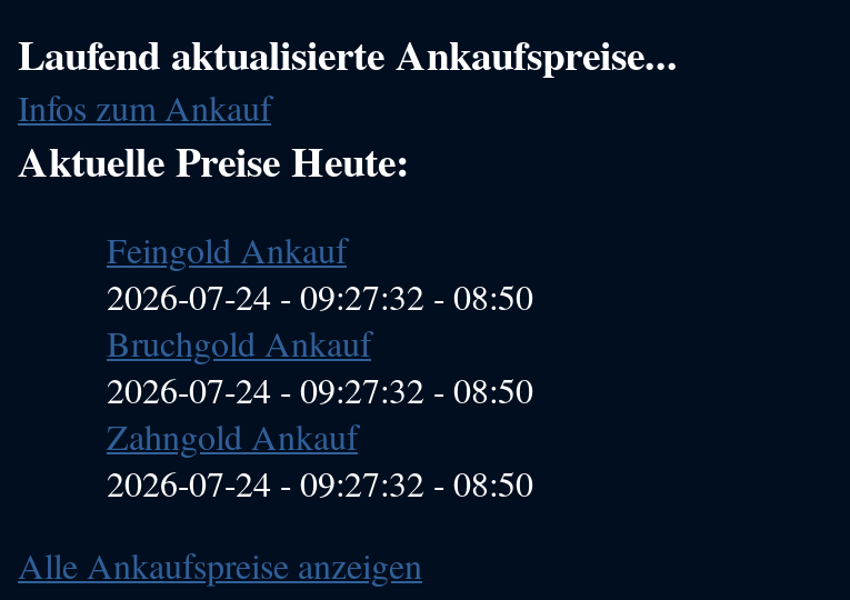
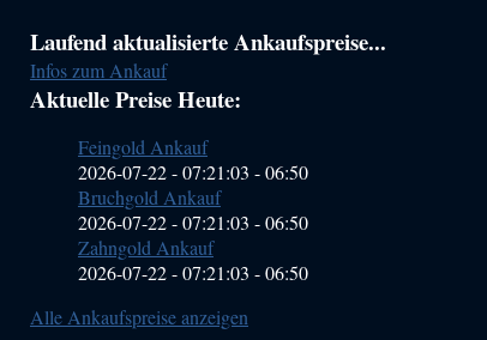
[107,272,533,319] 2026-07-24 - 09:27:32 - 08:50 -> [78,159,308,184] 2026-07-22 - 07:21:03 - 06:50
[107,366,533,412] 2026-07-24 - 09:27:32 - 08:50 -> [78,210,308,235] 2026-07-22 - 07:21:03 - 06:50
[107,459,533,506] 2026-07-24 - 09:27:32 - 08:50 -> [78,260,308,285] 2026-07-22 - 07:21:03 - 06:50

